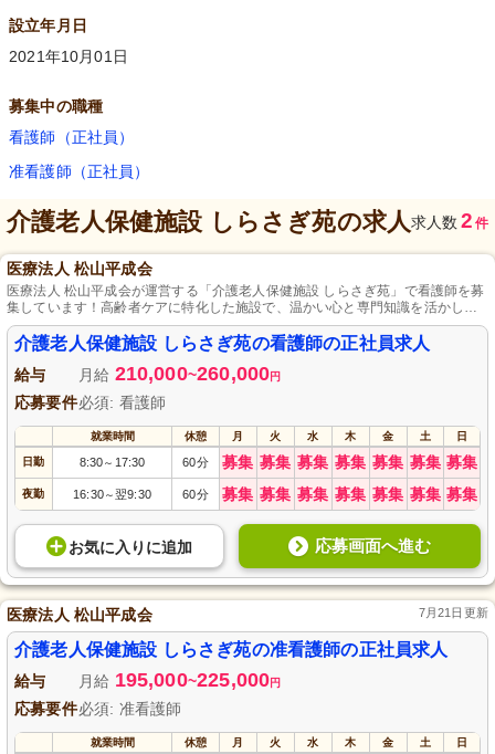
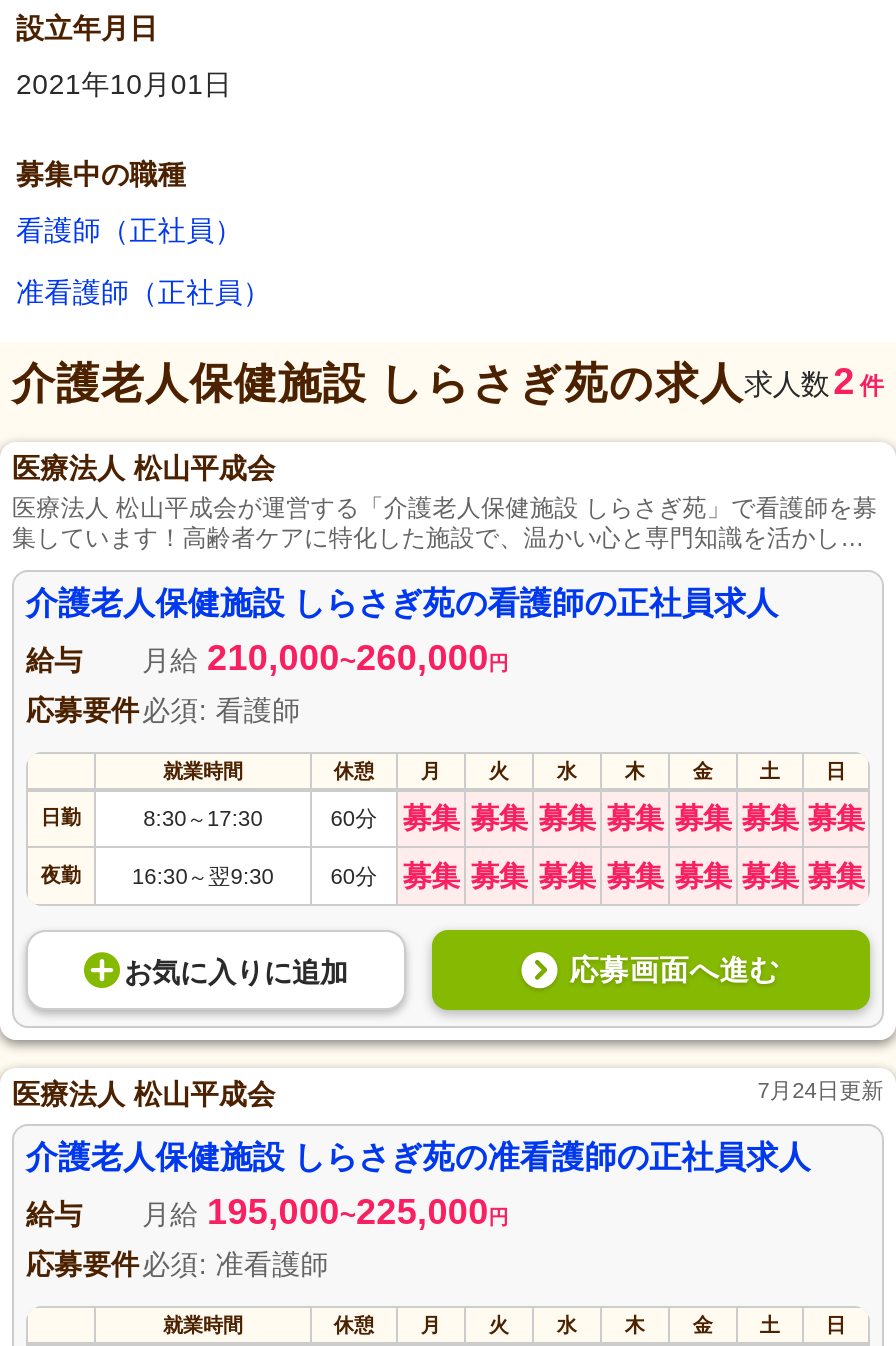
[418,606,488,619] 7月21日更新 -> [757,1078,884,1102] 7月24日更新

